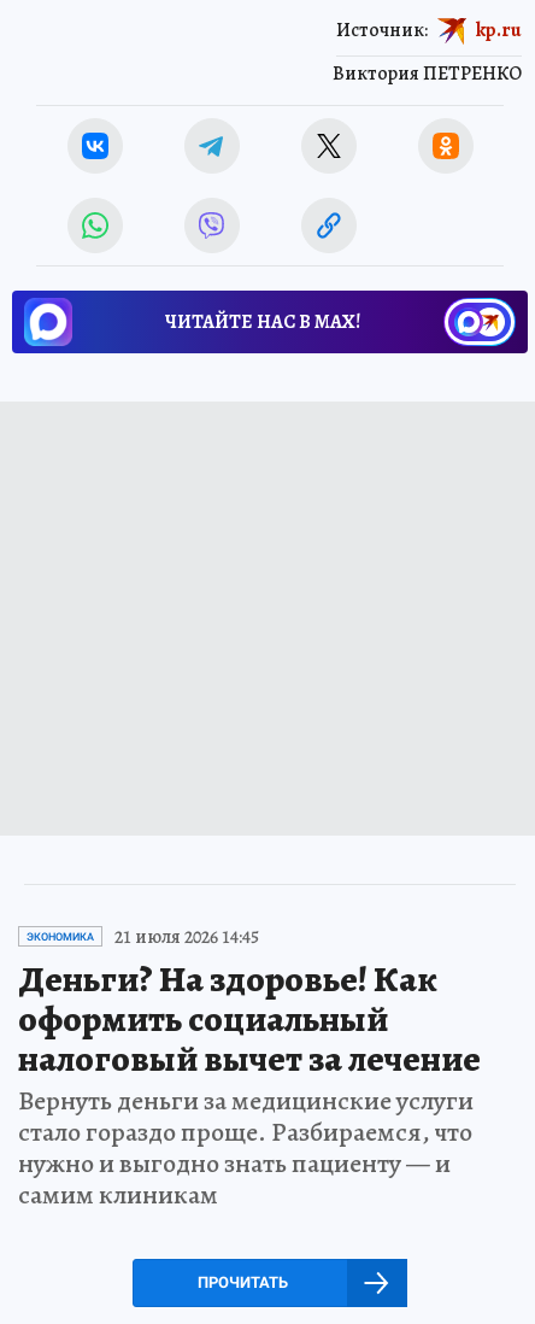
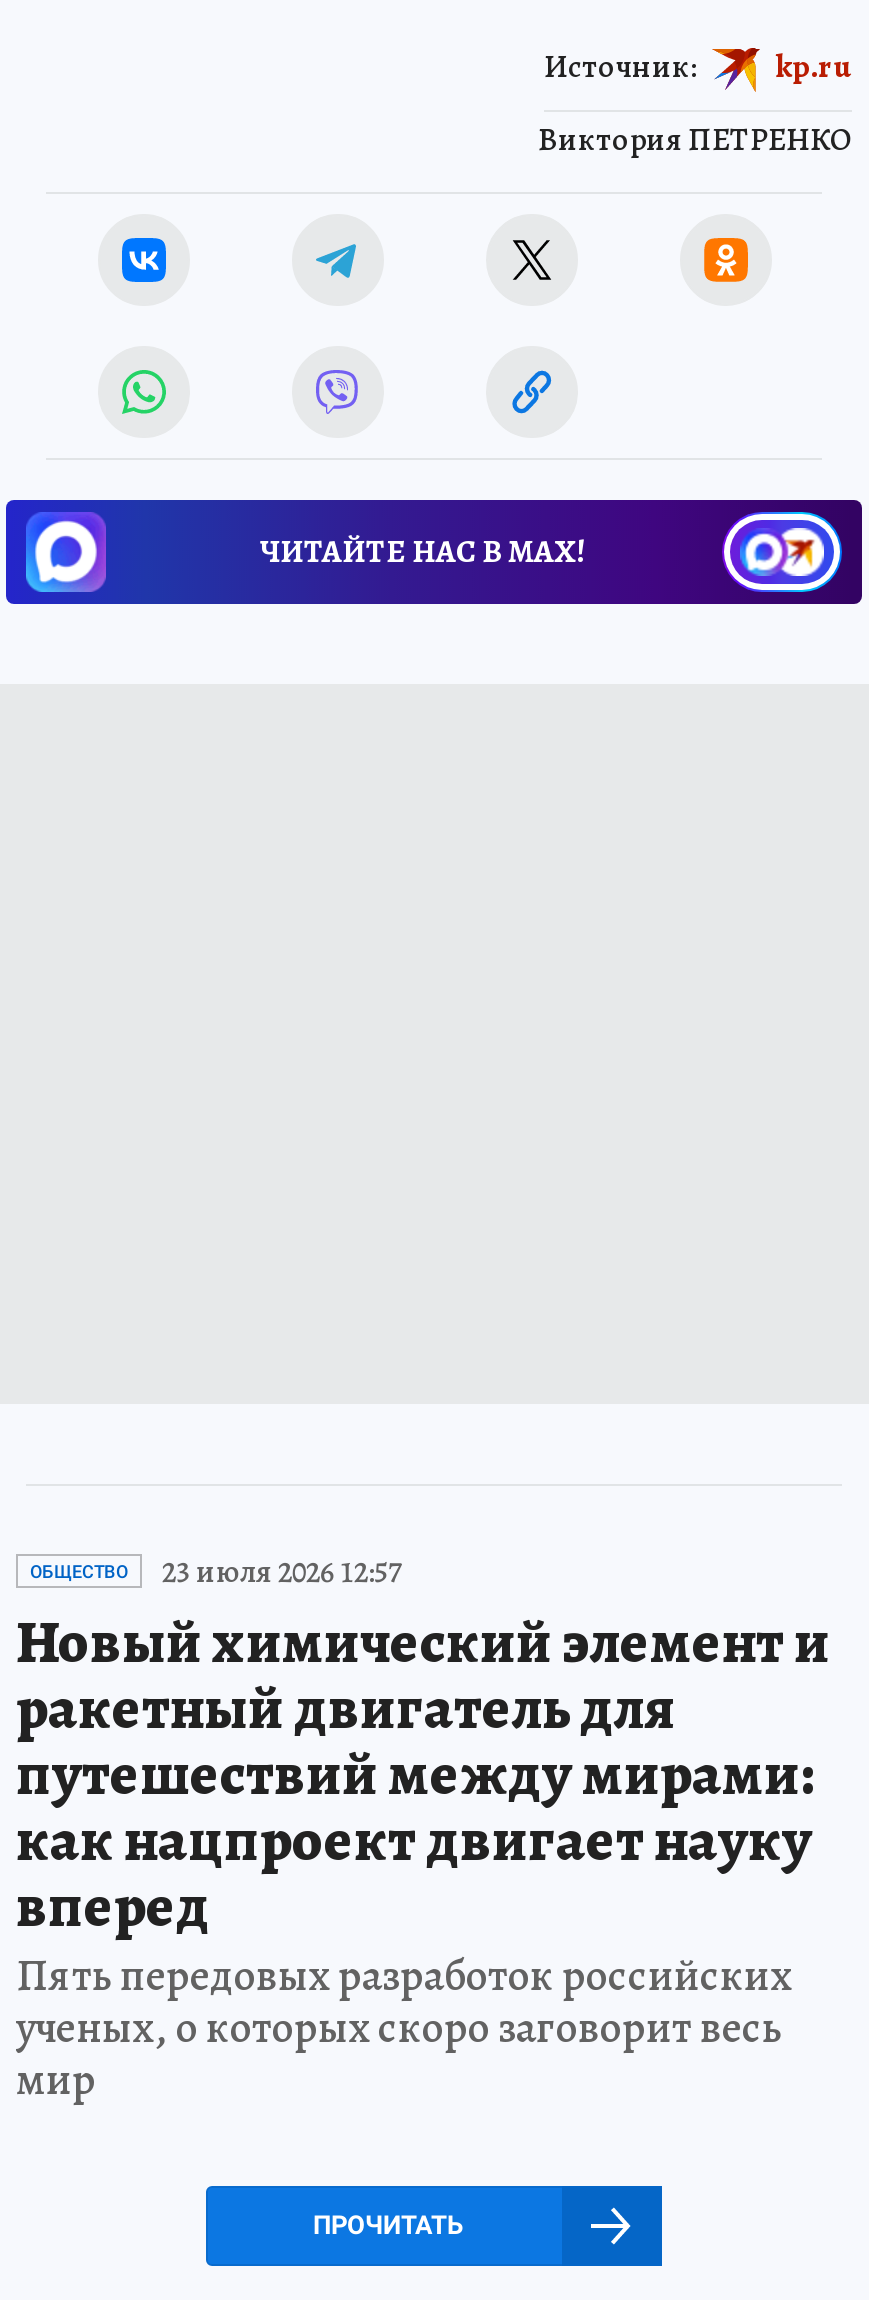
[18,923,481,1213] ЭКОНОМИКА | 21 июля 2026 14:45 | Деньги? На здоровье! Как | оформить социальный | налоговый вычет за лечение | Вернуть деньги за медицинские услуги | стало гораздо проще. Разбираемся, что | нужно и выгодно знать пациенту — и | самим клиникам -> [16,1549,830,2109] ОБЩЕСТВО | 23 июля 2026 12:57 | Новый химический элемент и | ракетный двигатель для | путешествий между мирами: | как нацпроект двигает науку | вперед | Пять передовых разработок российских | ученых, о которых скоро заговорит весь | мир

